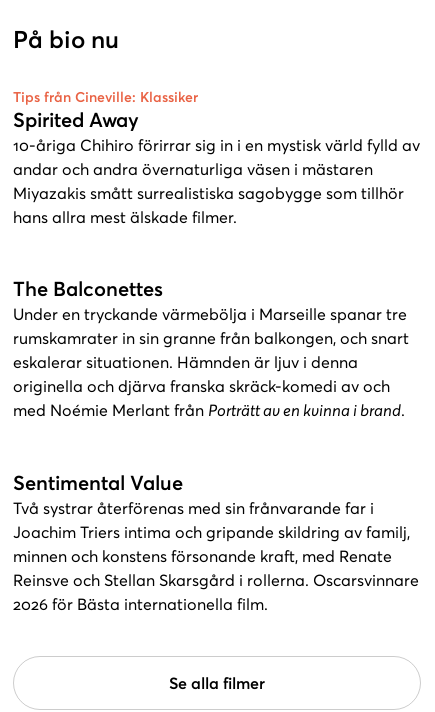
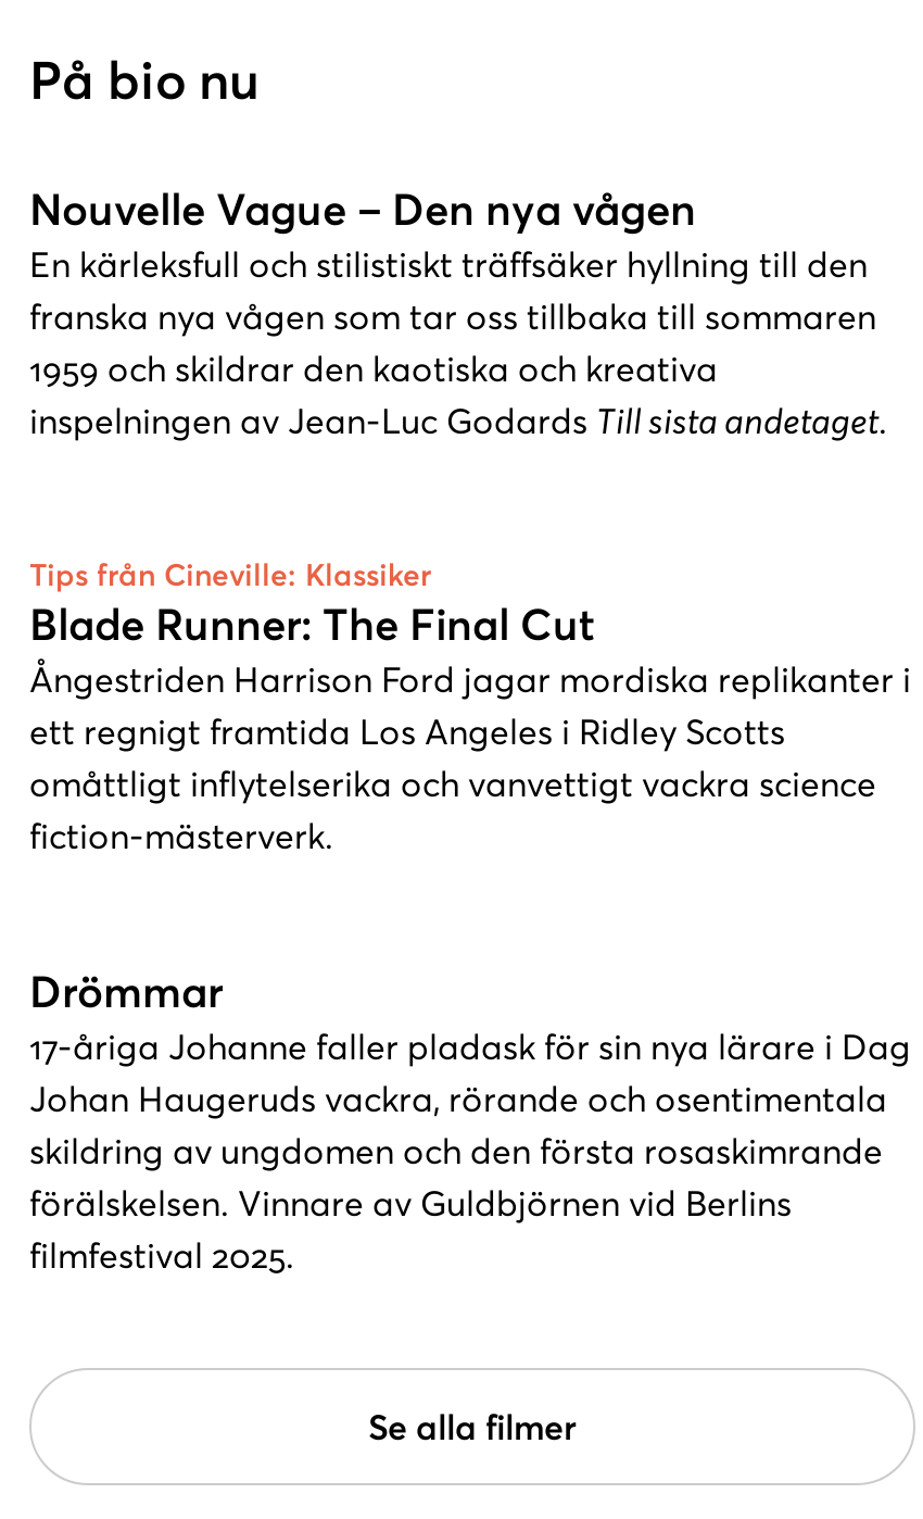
none -> [29,180,887,445] Nouvelle Vague – Den nya vågen | En kärleksfull och stilistiskt träffsäker hyllning till den | franska nya vågen som tar oss tillbaka till sommaren | 1959 och skildrar den kaotiska och kreativa | inspelningen av Jean-Luc Godards Till sista andetaget.
moved [13,87,198,105] -> [29,554,431,593]: Tips från Cineville: Klassiker
[13,106,420,613] Spirited Away | 10-åriga Chihiro förirrar sig in i en mystisk värld fylld av | andar och andra övernaturliga väsen i mästaren | Miyazakis smått surrealistiska sagobygge som tillhör | hans allra mest älskade filmer. | The Balconettes | Under en tryckande värmebölja i Marseille spanar tre | rumskamrater in sin granne från balkongen, och snart | eskalerar situationen. Hämnden är ljuv i denna | originella och djärva franska skräck-komedi av och | med Noémie Merlant från Porträtt av en kvinna i brand. | Sentimental Value | Två systrar återförenas med sin frånvarande far i | Joachim Triers intima och gripande skildring av familj, | minnen och konstens försonande kraft, med Renate | Reinsve och Stellan Skarsgård i rollerna. Oscarsvinnare | 2026 för Bästa internationella film. -> [29,595,911,1276] Blade Runner: The Final Cut | Ångestriden Harrison Ford jagar mordiska replikanter i | ett regnigt framtida Los Angeles i Ridley Scotts | omåttligt inflytelserika och vanvettigt vackra science | fiction-mästerverk. | Drömmar | 17-åriga Johanne faller pladask för sin nya lärare i Dag | Johan Haugeruds vackra, rörande och osentimentala | skildring av ungdomen och den första rosaskimrande | förälskelsen. Vinnare av Guldbjörnen vid Berlins | filmfestival 2025.

